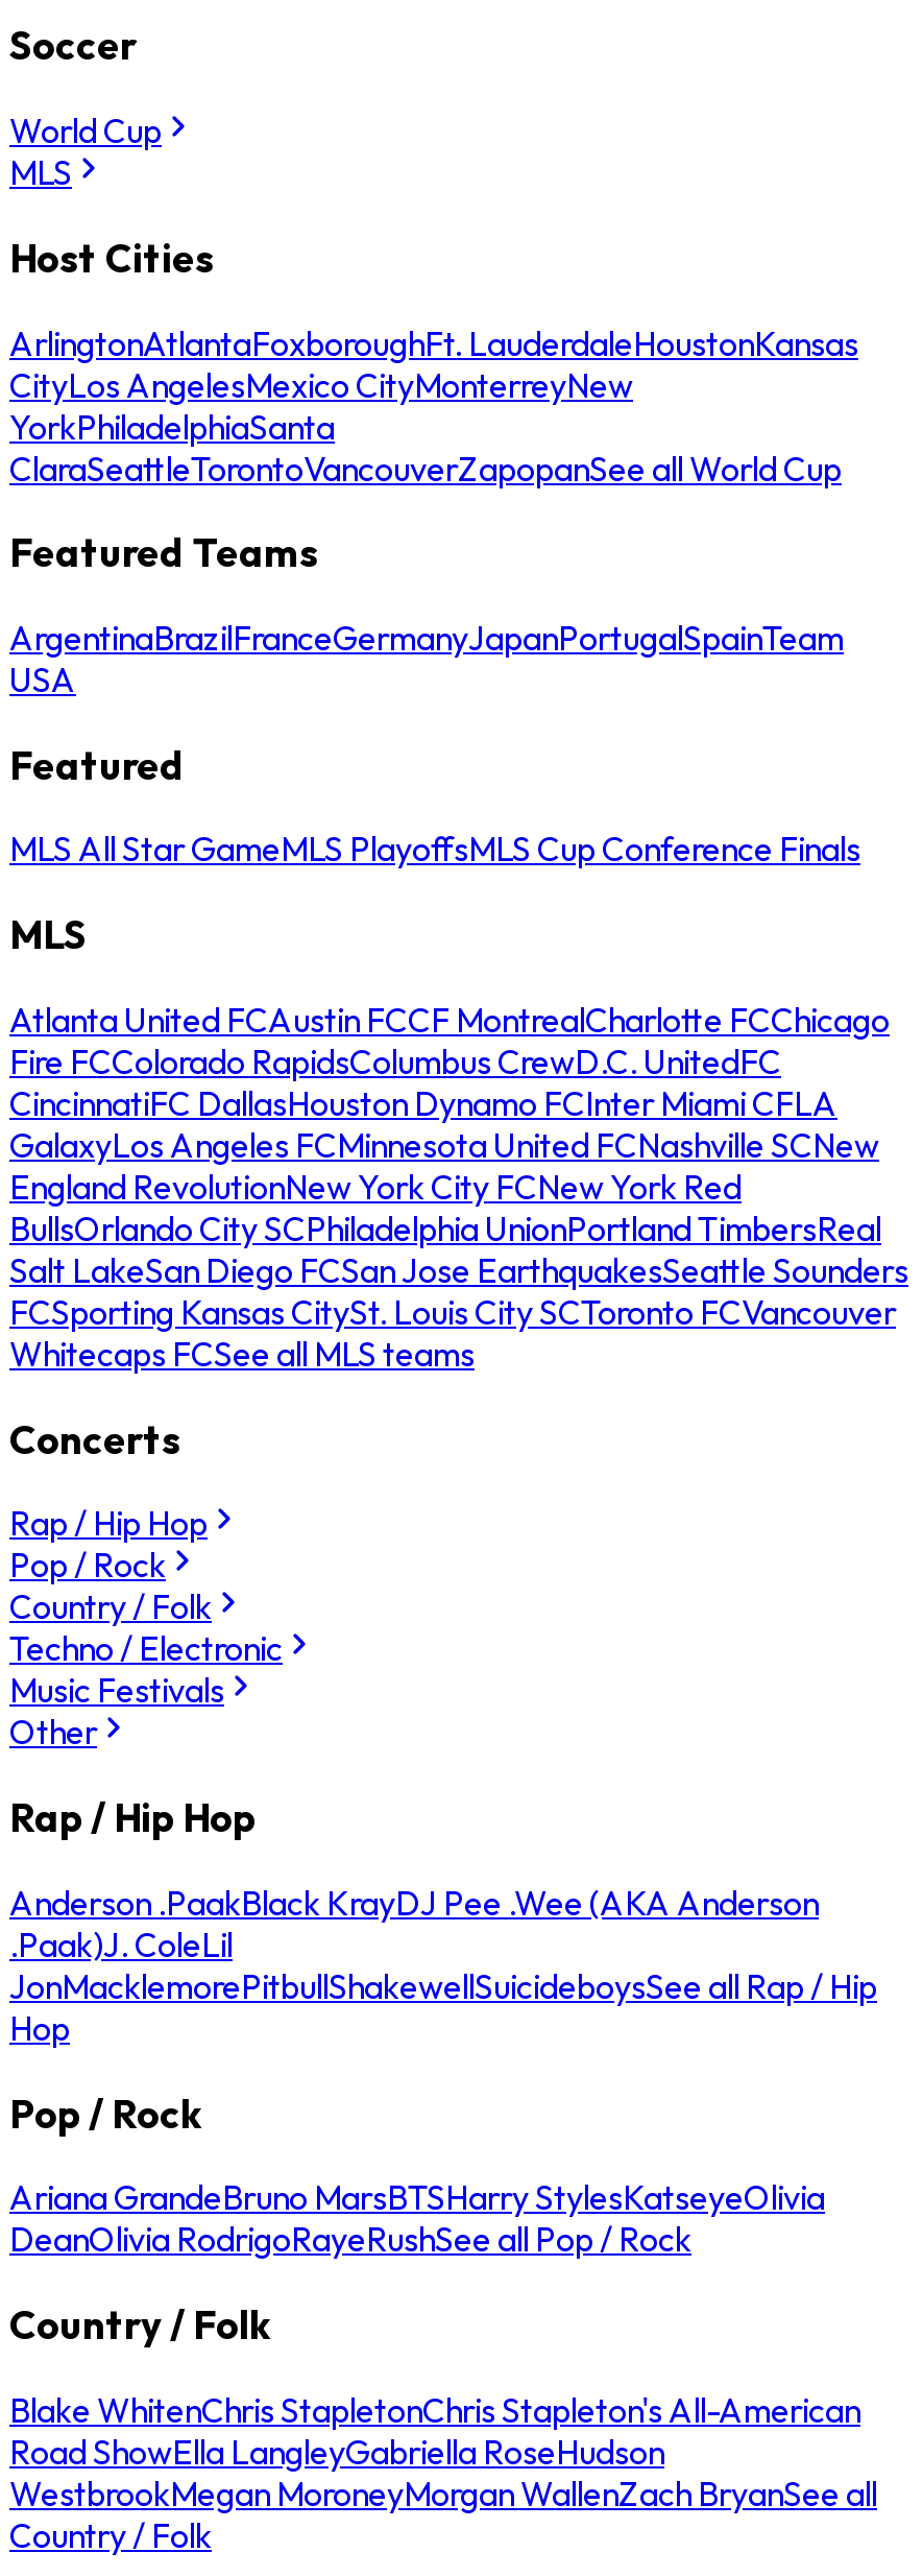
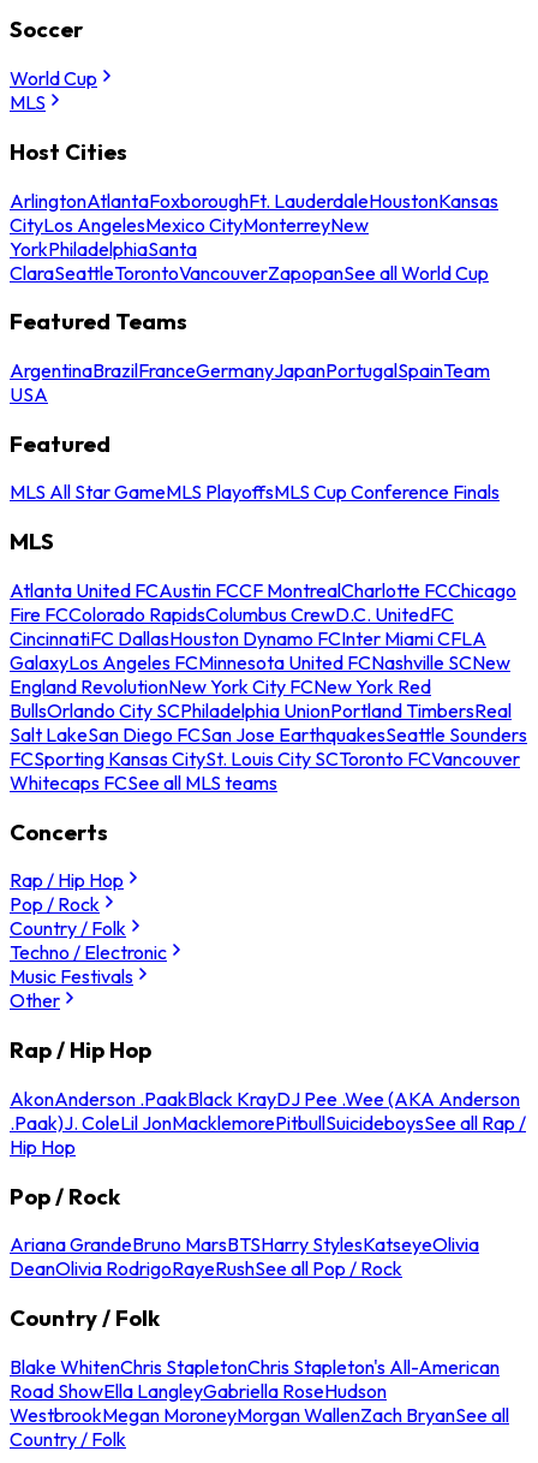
[9,1881,877,2048] Anderson .PaakBlack KrayDJ Pee .Wee (AKA Anderson | .Paak)J. ColeLil | JonMacklemorePitbullShakewellSuicideboysSee all Rap / Hip | Hop -> [10,1086,526,1159] AkonAnderson .PaakBlack KrayDJ Pee .Wee (AKA Anderson | .Paak)J. ColeLil JonMacklemorePitbullSuicideboysSee all Rap / | Hip Hop

